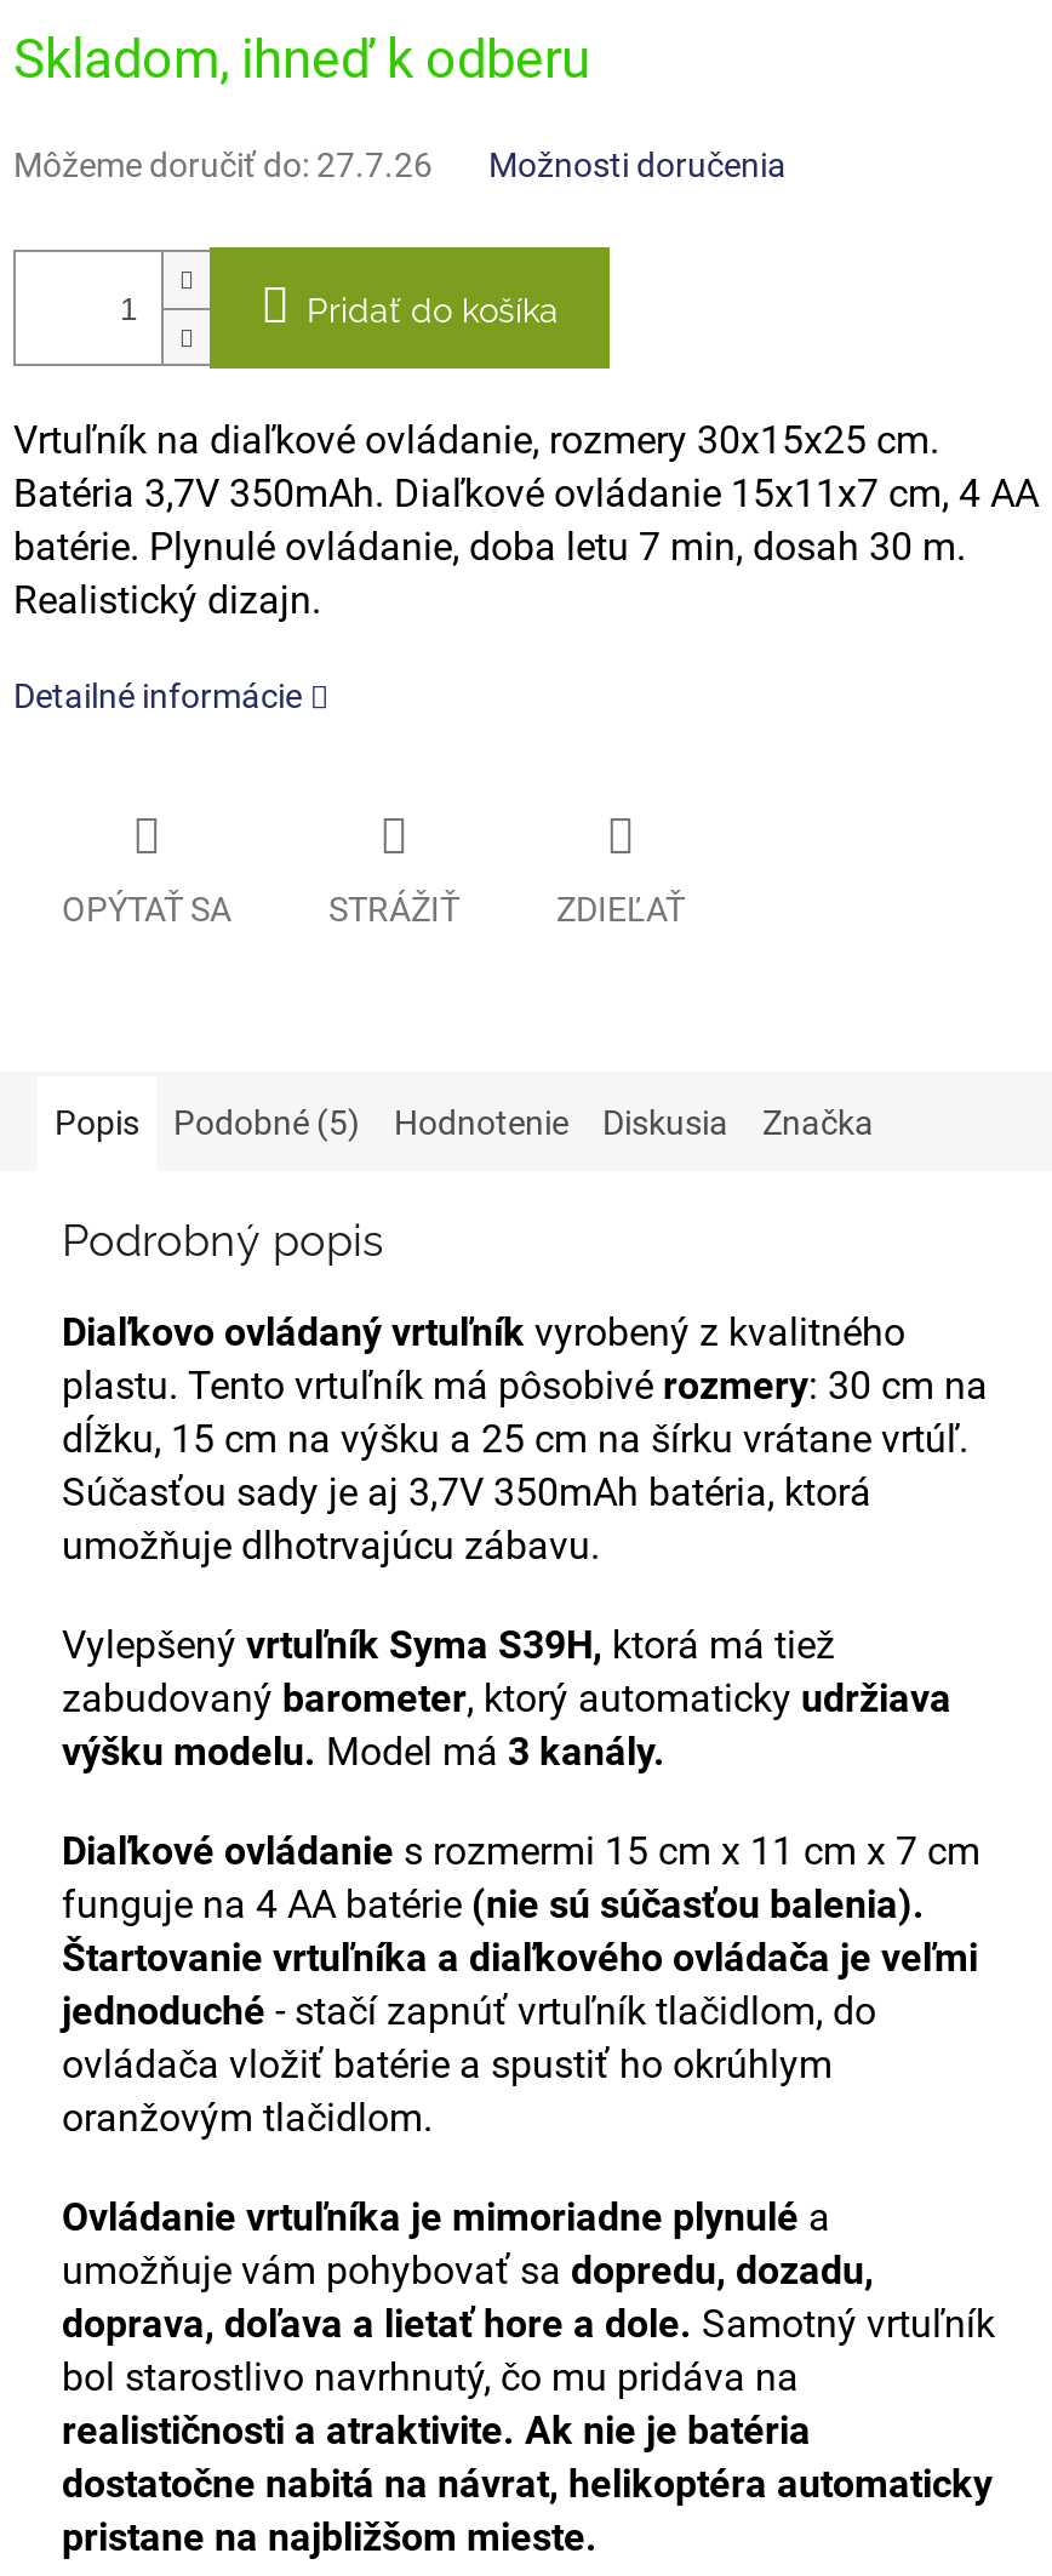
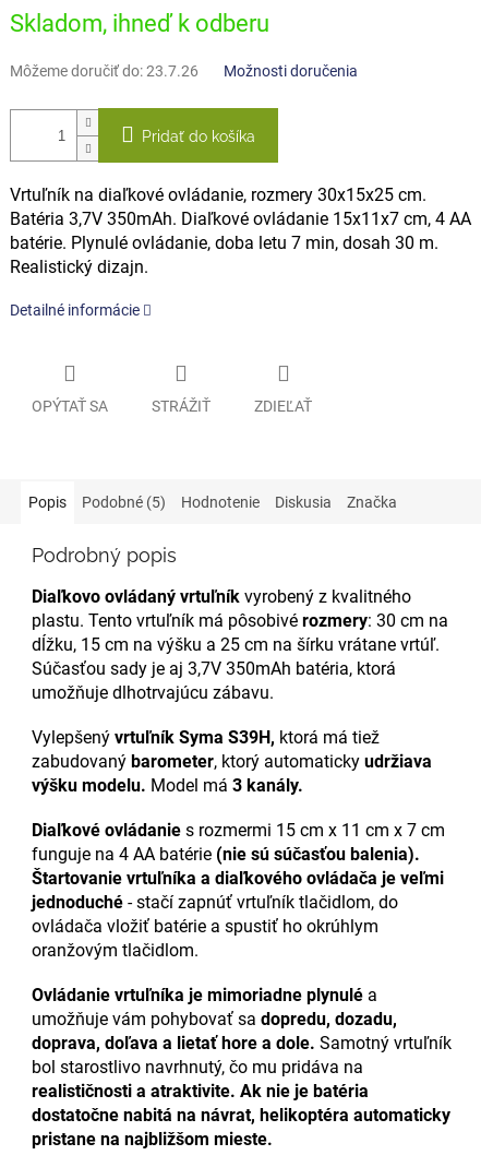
[13,146,433,185] Môžeme doručiť do: 27.7.26 -> [10,63,199,80] Môžeme doručiť do: 23.7.26

